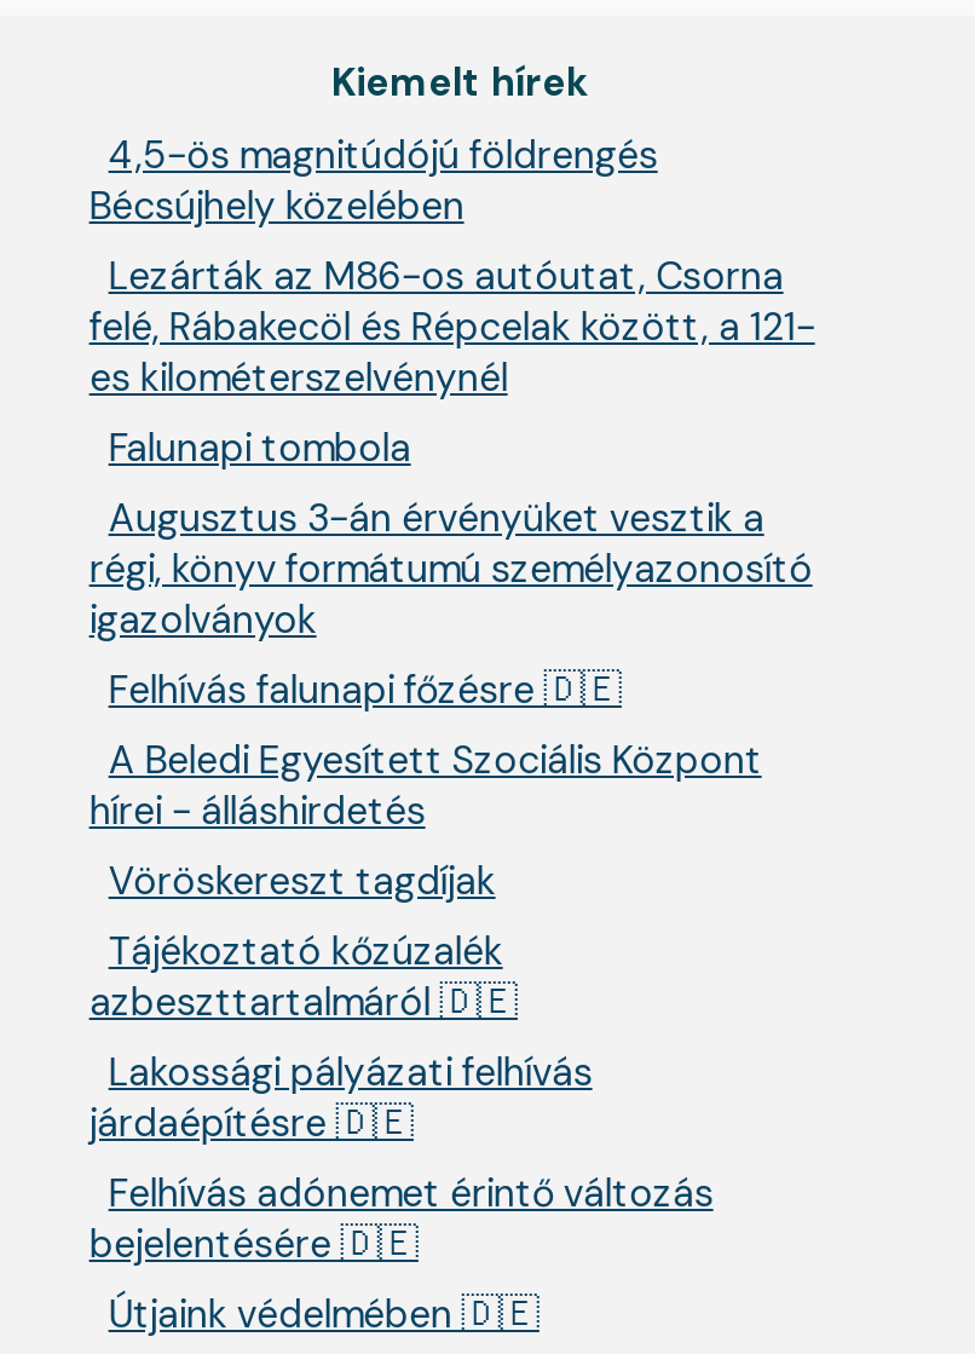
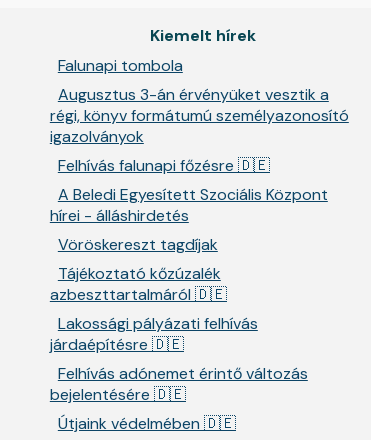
[89,129,815,403] 4,5-ös magnitúdójú földrengés | Bécsújhely közelében | Lezárták az M86-os autóutat, Csorna | felé, Rábakecöl és Répcelak között, a 121- | es kilométerszelvénynél -> none

